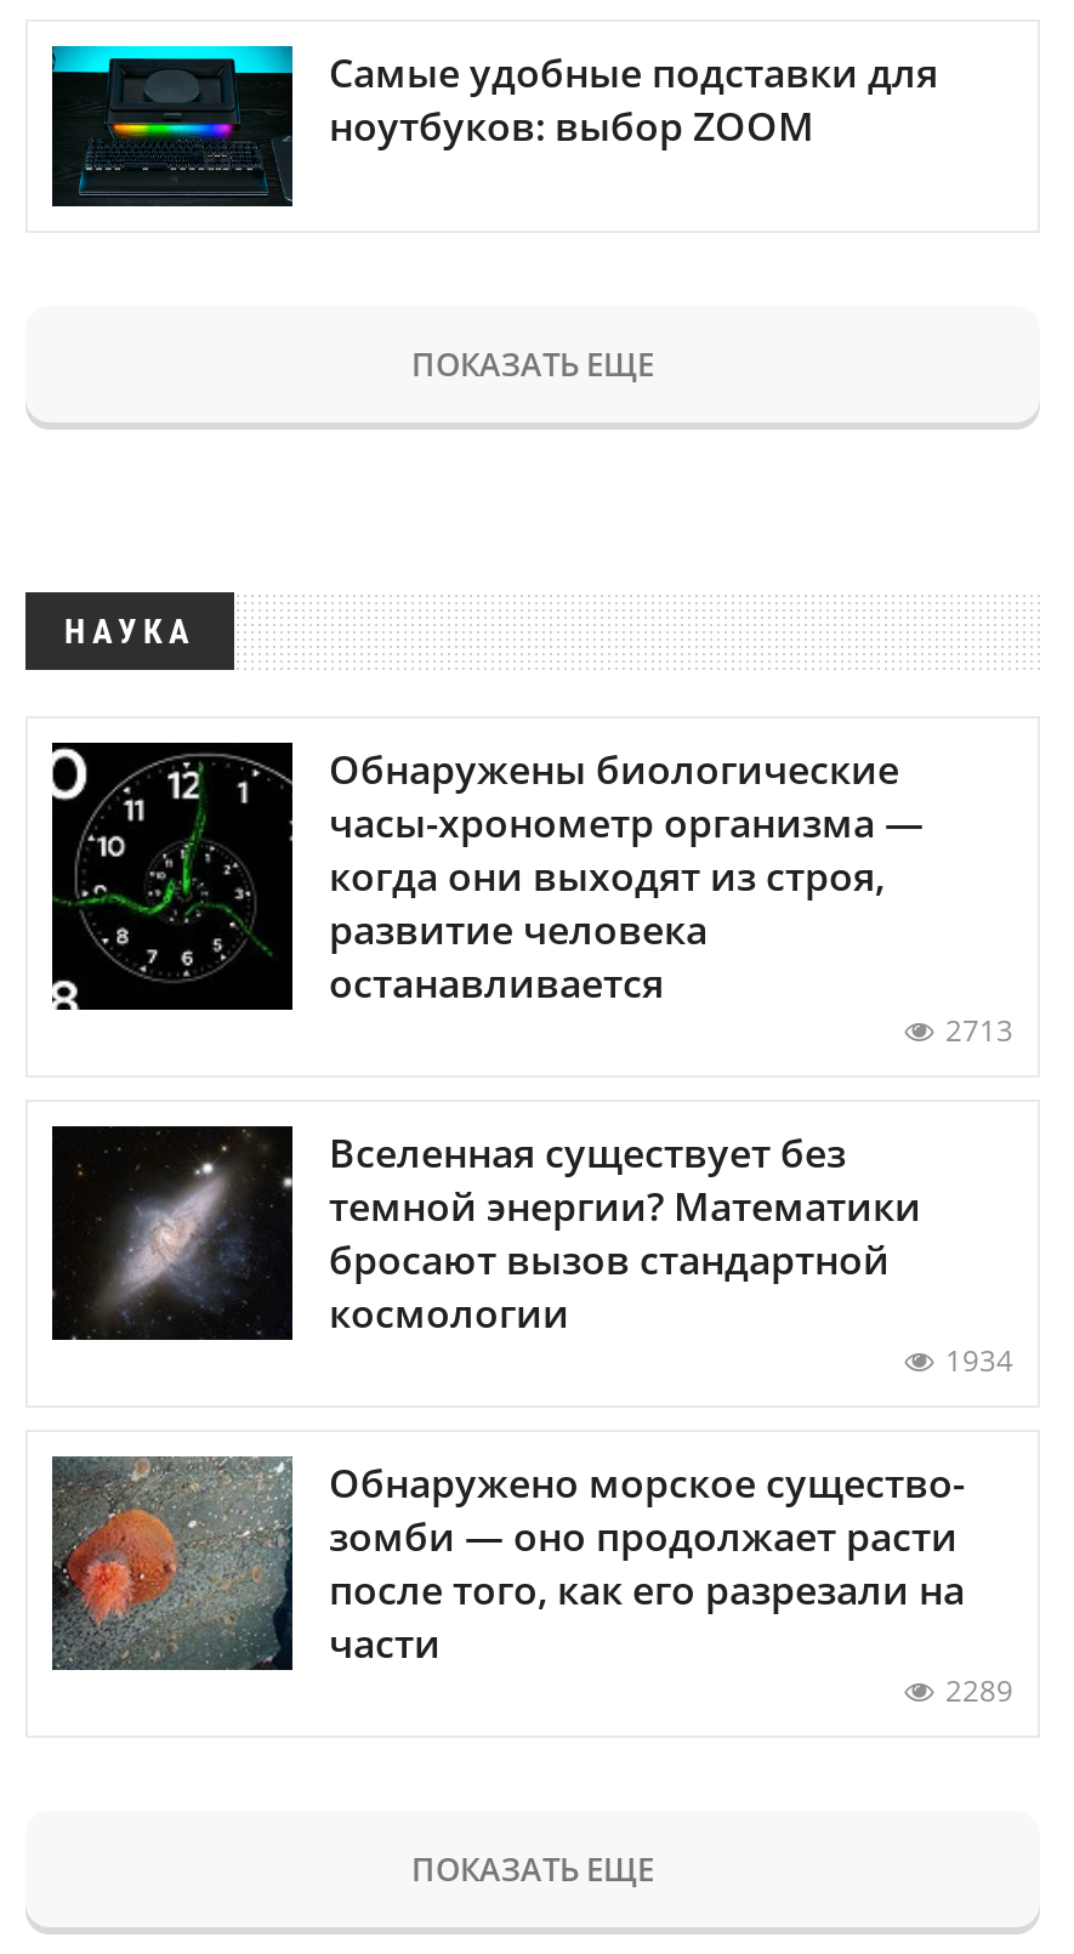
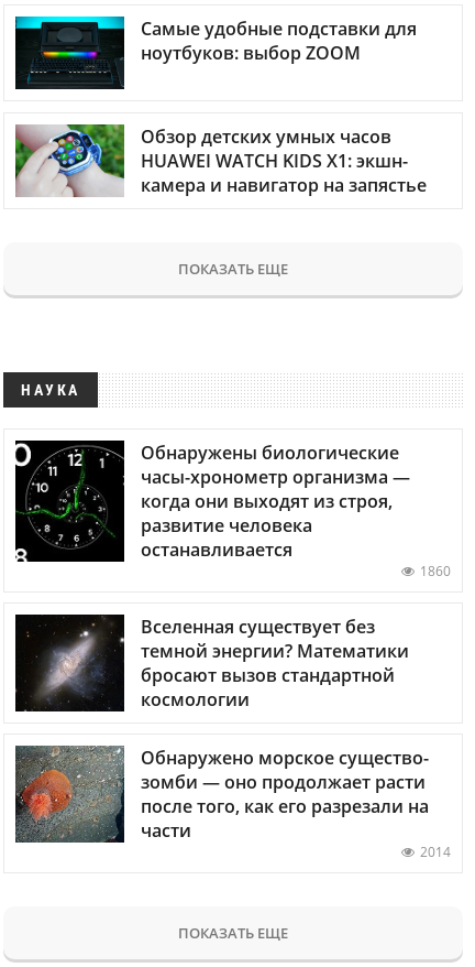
none -> [14,123,427,198] [image] | Обзор детских умных часов | HUAWEI WATCH KIDS X1: экшн- | камера и навигатор на запястье
moved [50,341,924,1009] -> [14,258,410,561]: [image] | ПОКАЗАТЬ ЕЩЕ | НАУКА | Обнаружены биологические | часы-хронометр организма — | когда они выходят из строя, | развитие человека | останавливается
[945,1009,1013,1050] 2713 -> [420,561,451,580] 1860
moved [55,1126,921,1342] -> [16,614,409,713]: [image] | Вселенная существует без | темной энергии? Математики | бросают вызов стандартной | космологии
[945,1339,1013,1380] 1934 -> none
[945,1670,1013,1711] 2289 -> [420,843,451,861] 2014

